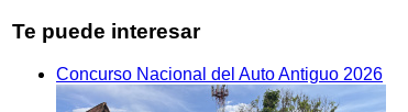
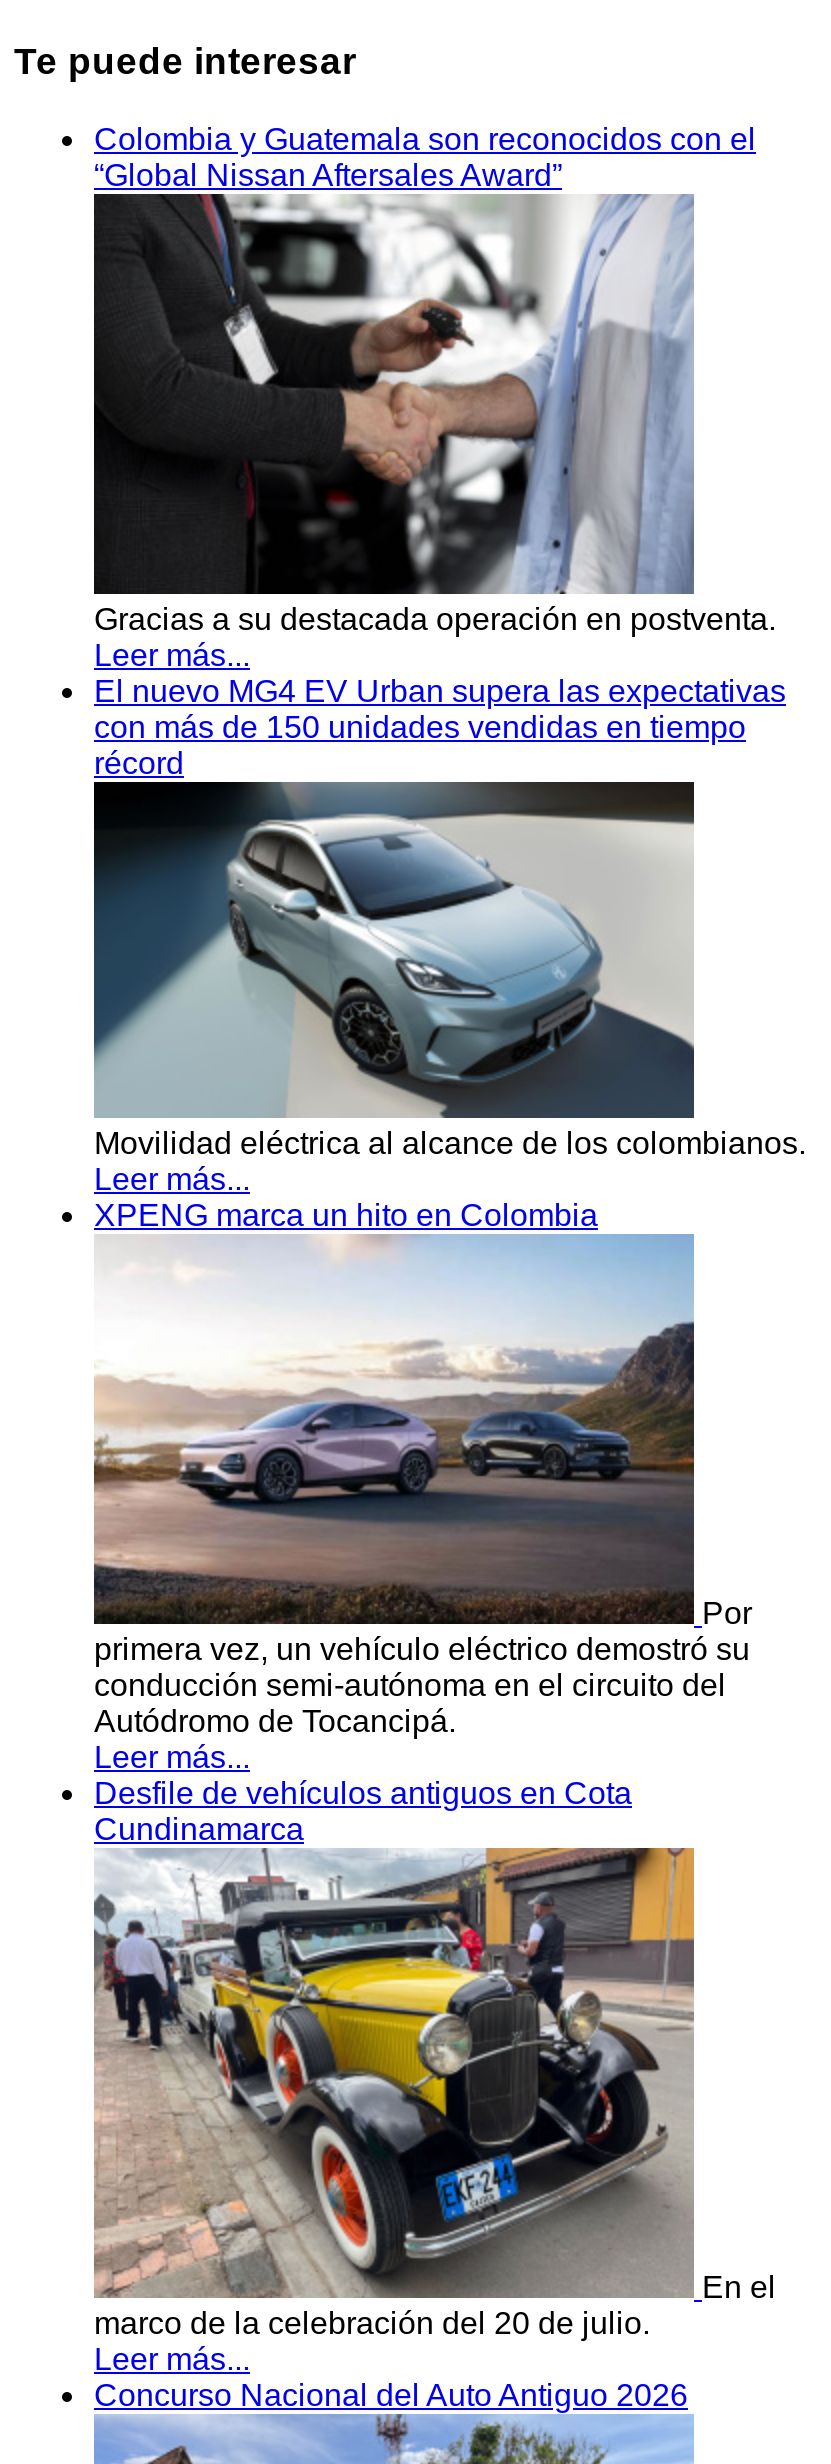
none -> [92,122,756,588] [image] | Colombia y Guatemala son reconocidos con el | “Global Nissan Aftersales Award”
none -> [92,602,786,1112] [image] | Gracias a su destacada operación en postventa. | Leer más... | El nuevo MG4 EV Urban supera las expectativas | con más de 150 unidades vendidas en tiempo | récord
none -> [92,1126,806,1618] [image] | Movilidad eléctrica al alcance de los colombianos. | Leer más... | XPENG marca un hito en Colombia
none -> [92,1596,752,2292] [image] | Por | primera vez, un vehículo eléctrico demostró su | conducción semi-autónoma en el circuito del | Autódromo de Tocancipá. | Leer más... | Desfile de vehículos antiguos en Cota | Cundinamarca
none -> [94,2270,776,2376] En el | marco de la celebración del 20 de julio. | Leer más...

